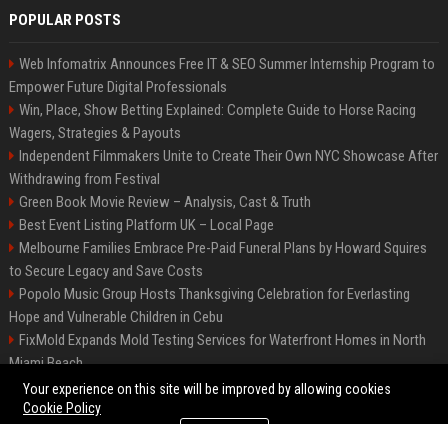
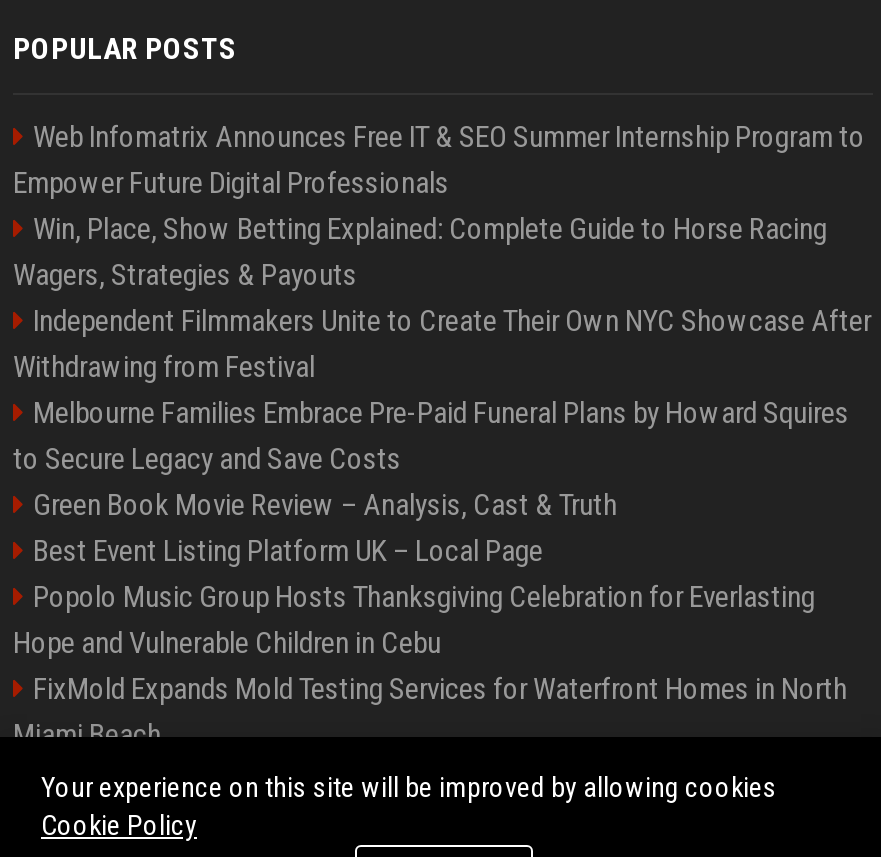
moved [19,193,311,234] -> [33,487,617,569]: Green Book Movie Review – Analysis, Cast & Truth | Best Event Listing Platform UK – Local Page
moved [9,239,427,280] -> [13,395,849,477]: Melbourne Families Embrace Pre-Paid Funeral Plans by Howard Squires | to Secure Legacy and Save Costs

